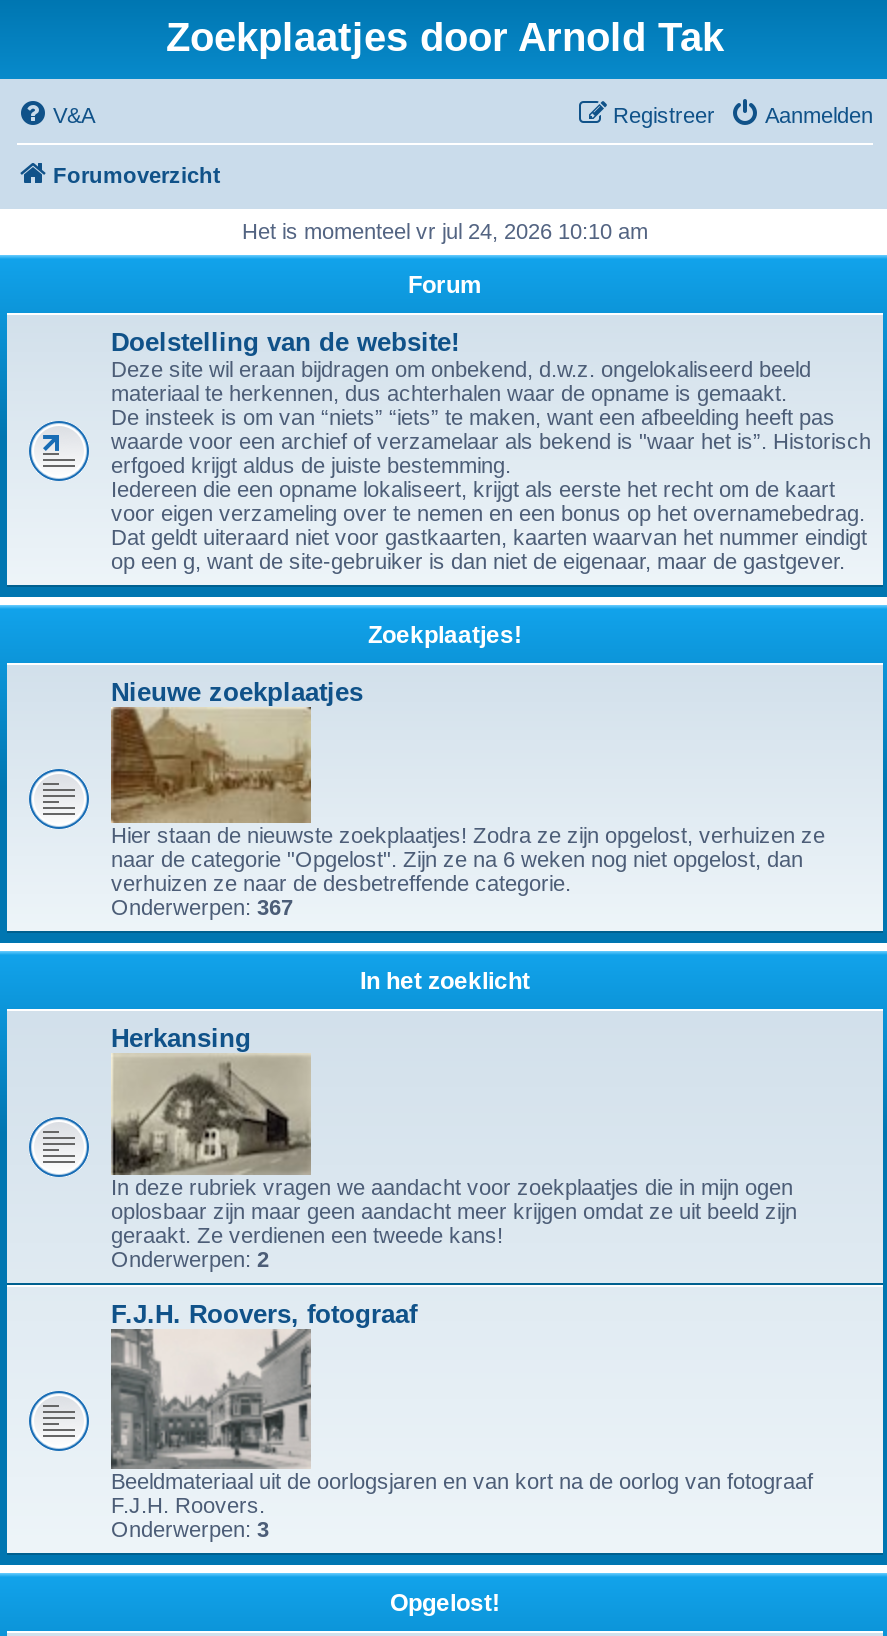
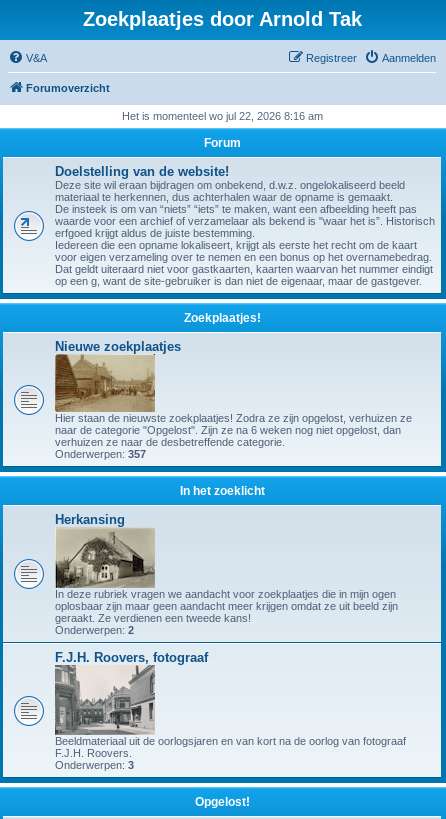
[242,219,648,243] Het is momenteel vr jul 24, 2026 10:10 am -> [121,110,322,122] Het is momenteel wo jul 22, 2026 8:16 am
[111,895,293,919] Onderwerpen: 367 -> [55,448,146,460] Onderwerpen: 357

